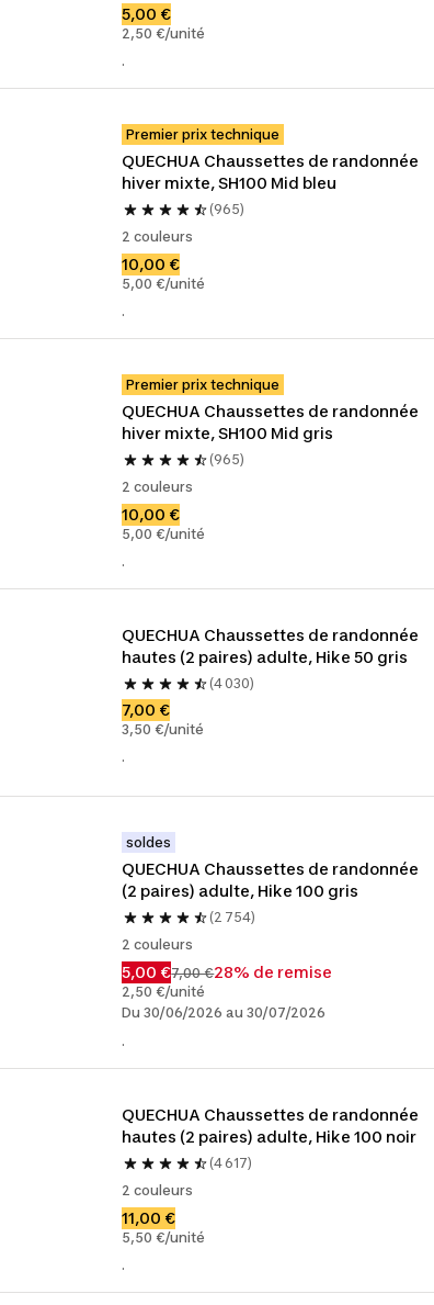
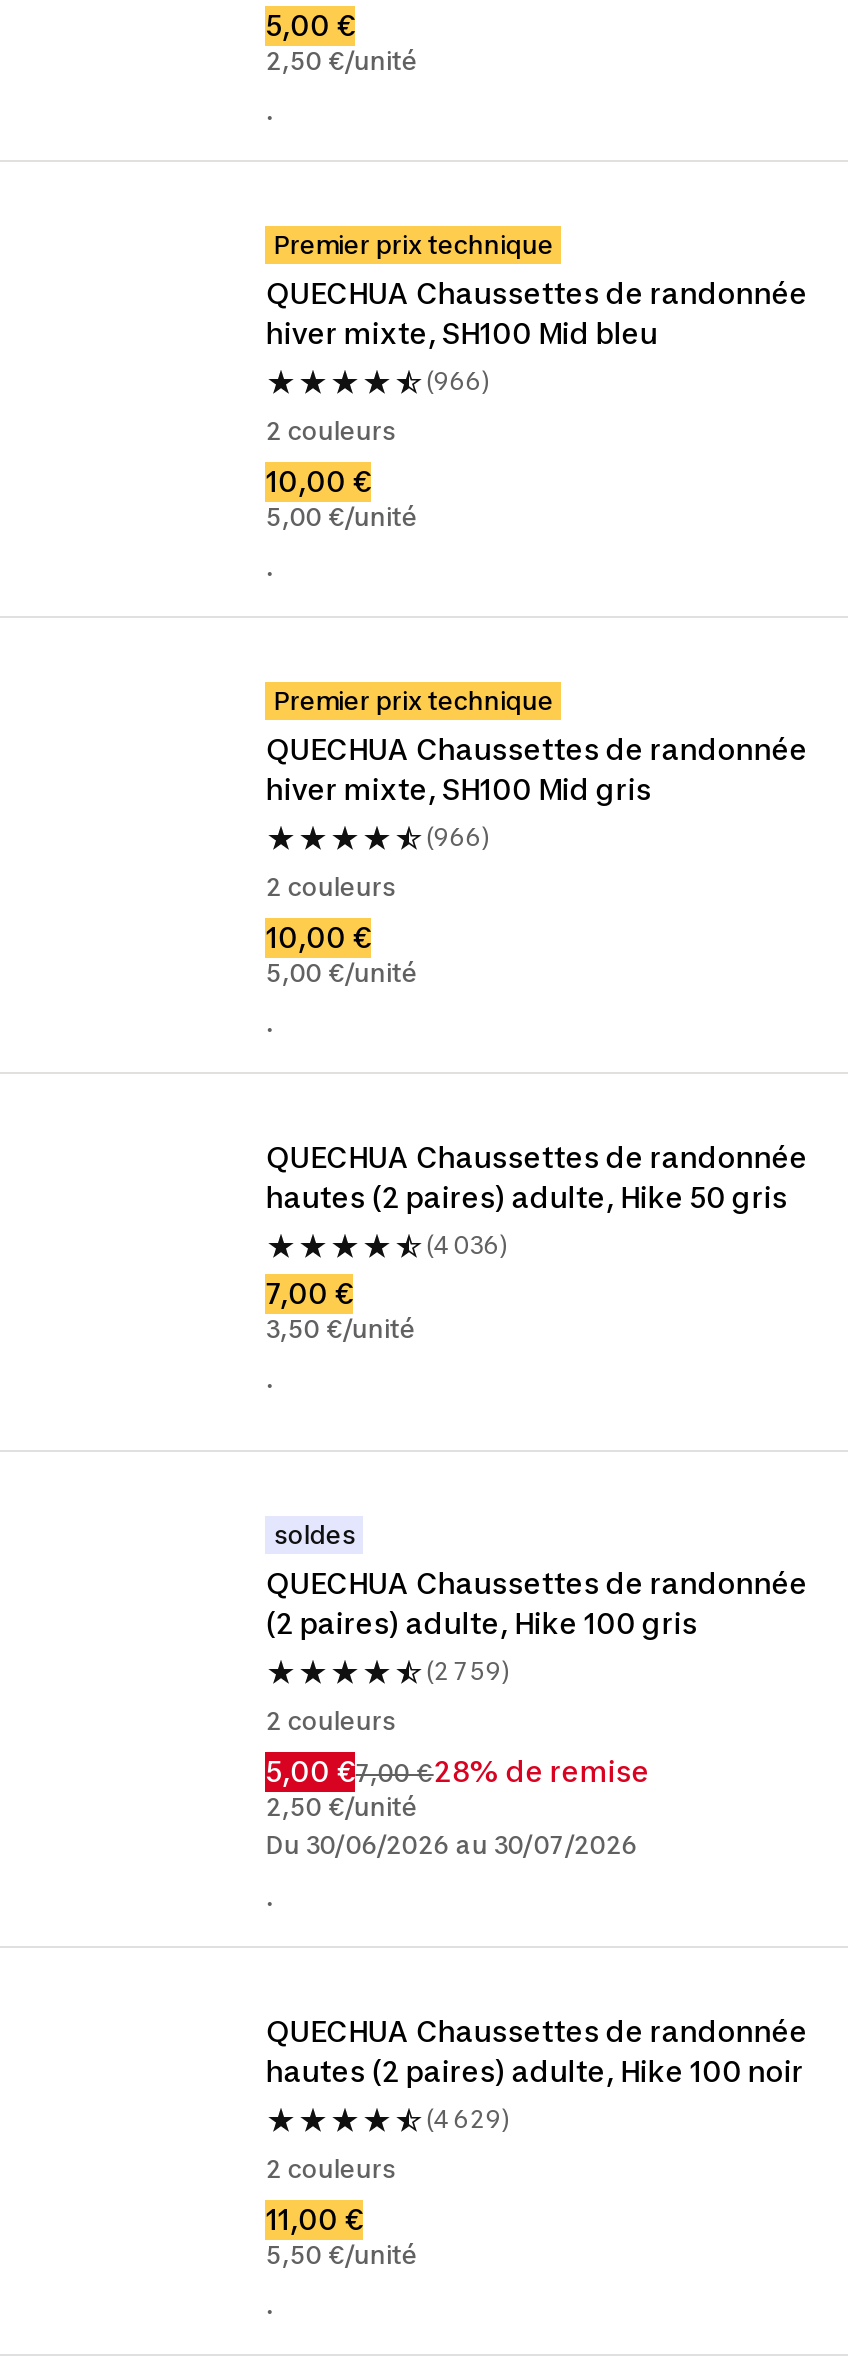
[210,201,245,217] (965) -> [426,366,490,396] (966)
[210,451,245,468] (965) -> [426,822,490,852] (966)
[210,675,255,691] (4 030) -> [426,1230,508,1260] (4 036)
[210,909,256,925] (2 754) -> [426,1656,510,1686] (2 759)
[210,1155,252,1171] (4 617) -> [426,2104,510,2134] (4 629)

